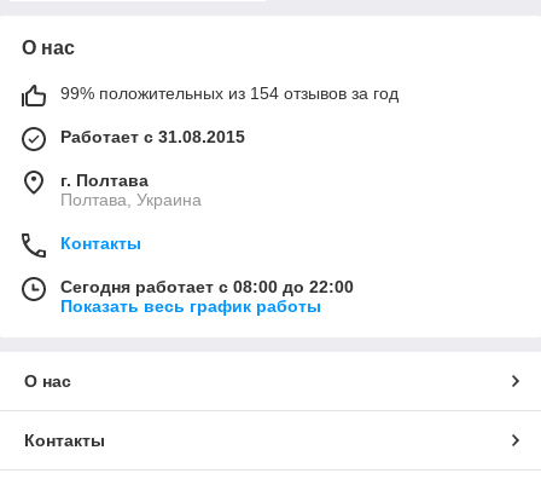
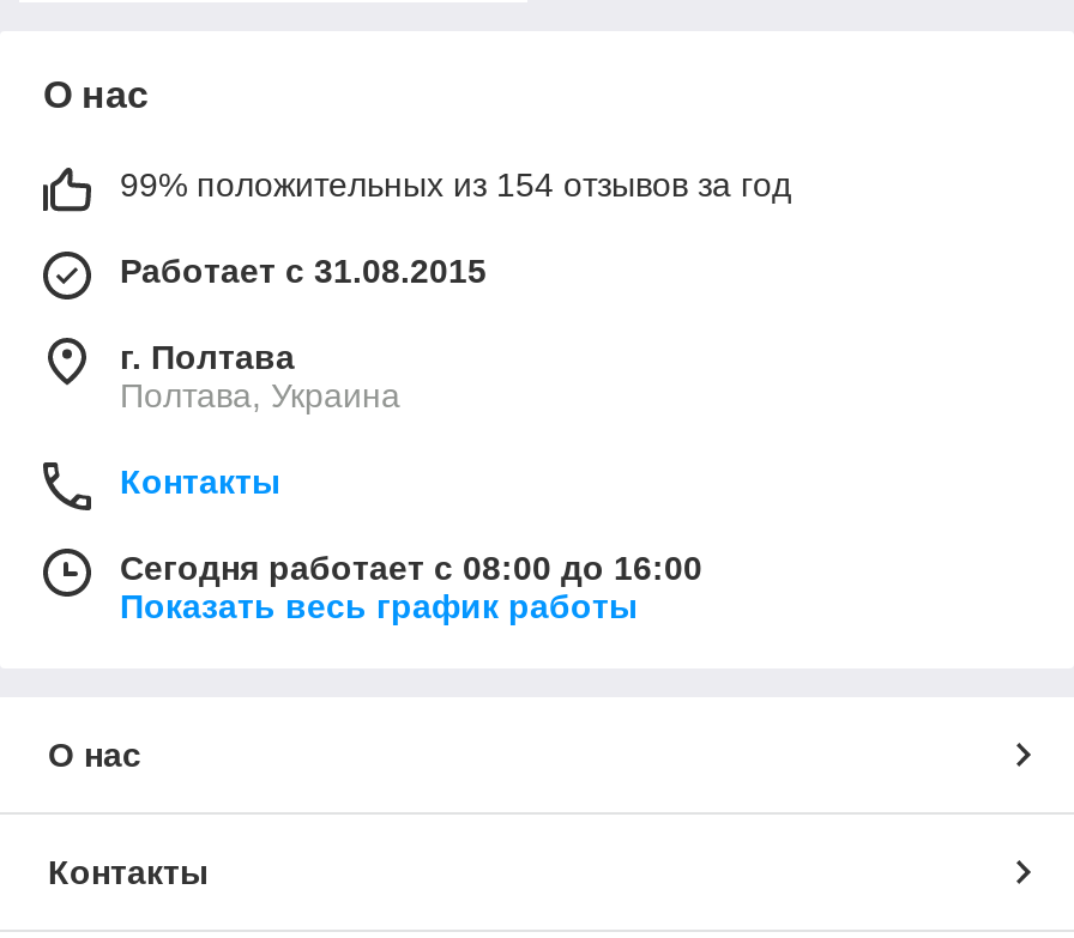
[60,277,354,296] Сегодня работает с 08:00 до 22:00 -> [120,548,702,587] Сегодня работает с 08:00 до 16:00

